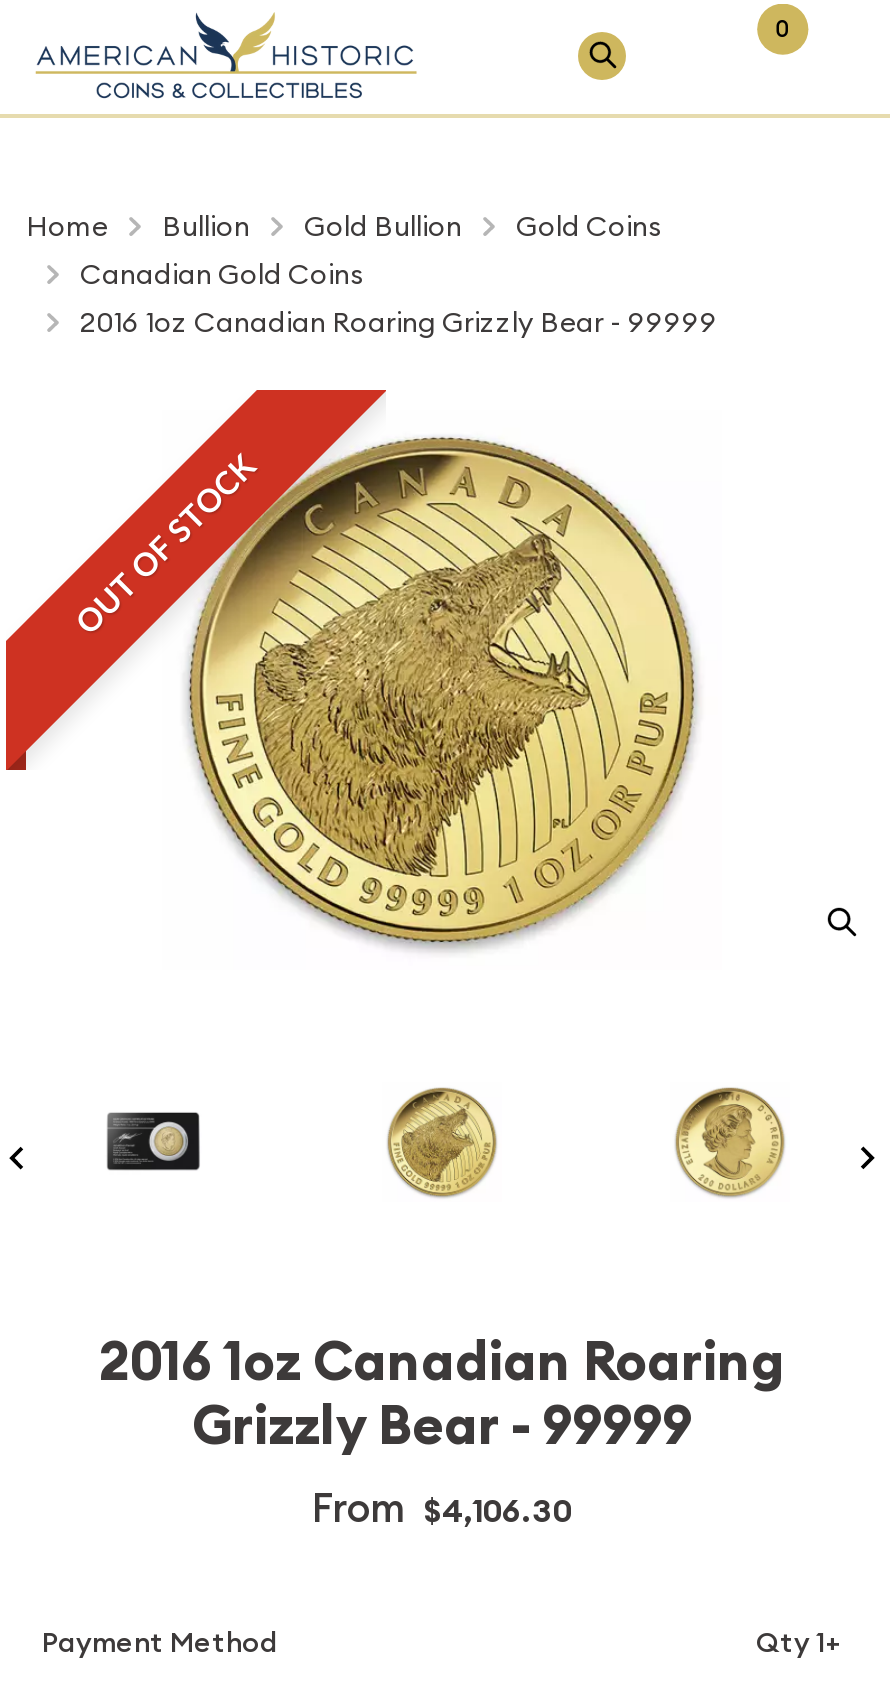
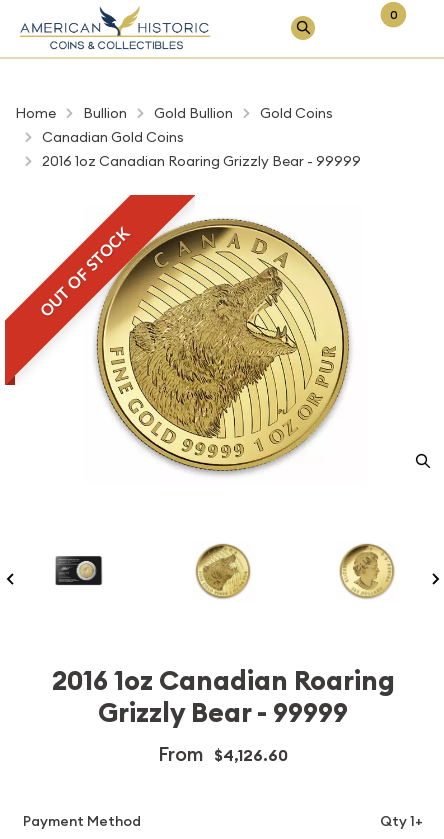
[312,1482,572,1534] From $4,106.30 -> [158,741,288,767] From $4,126.60

